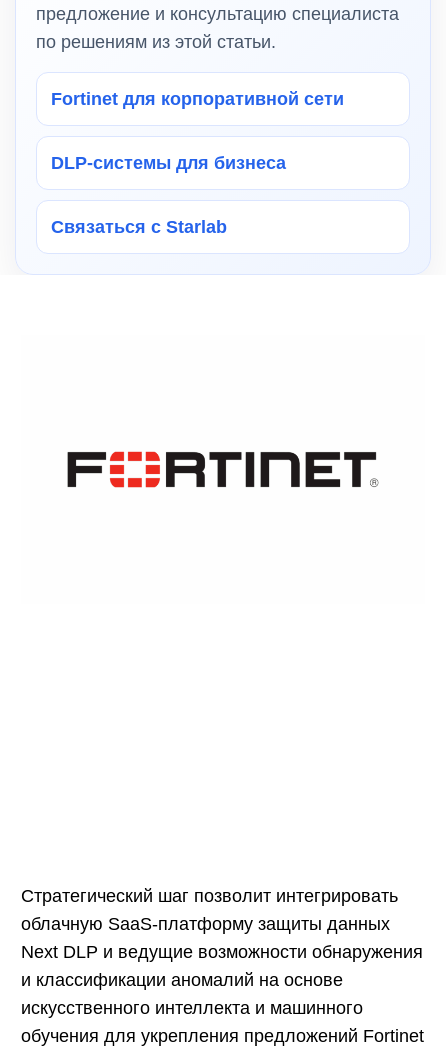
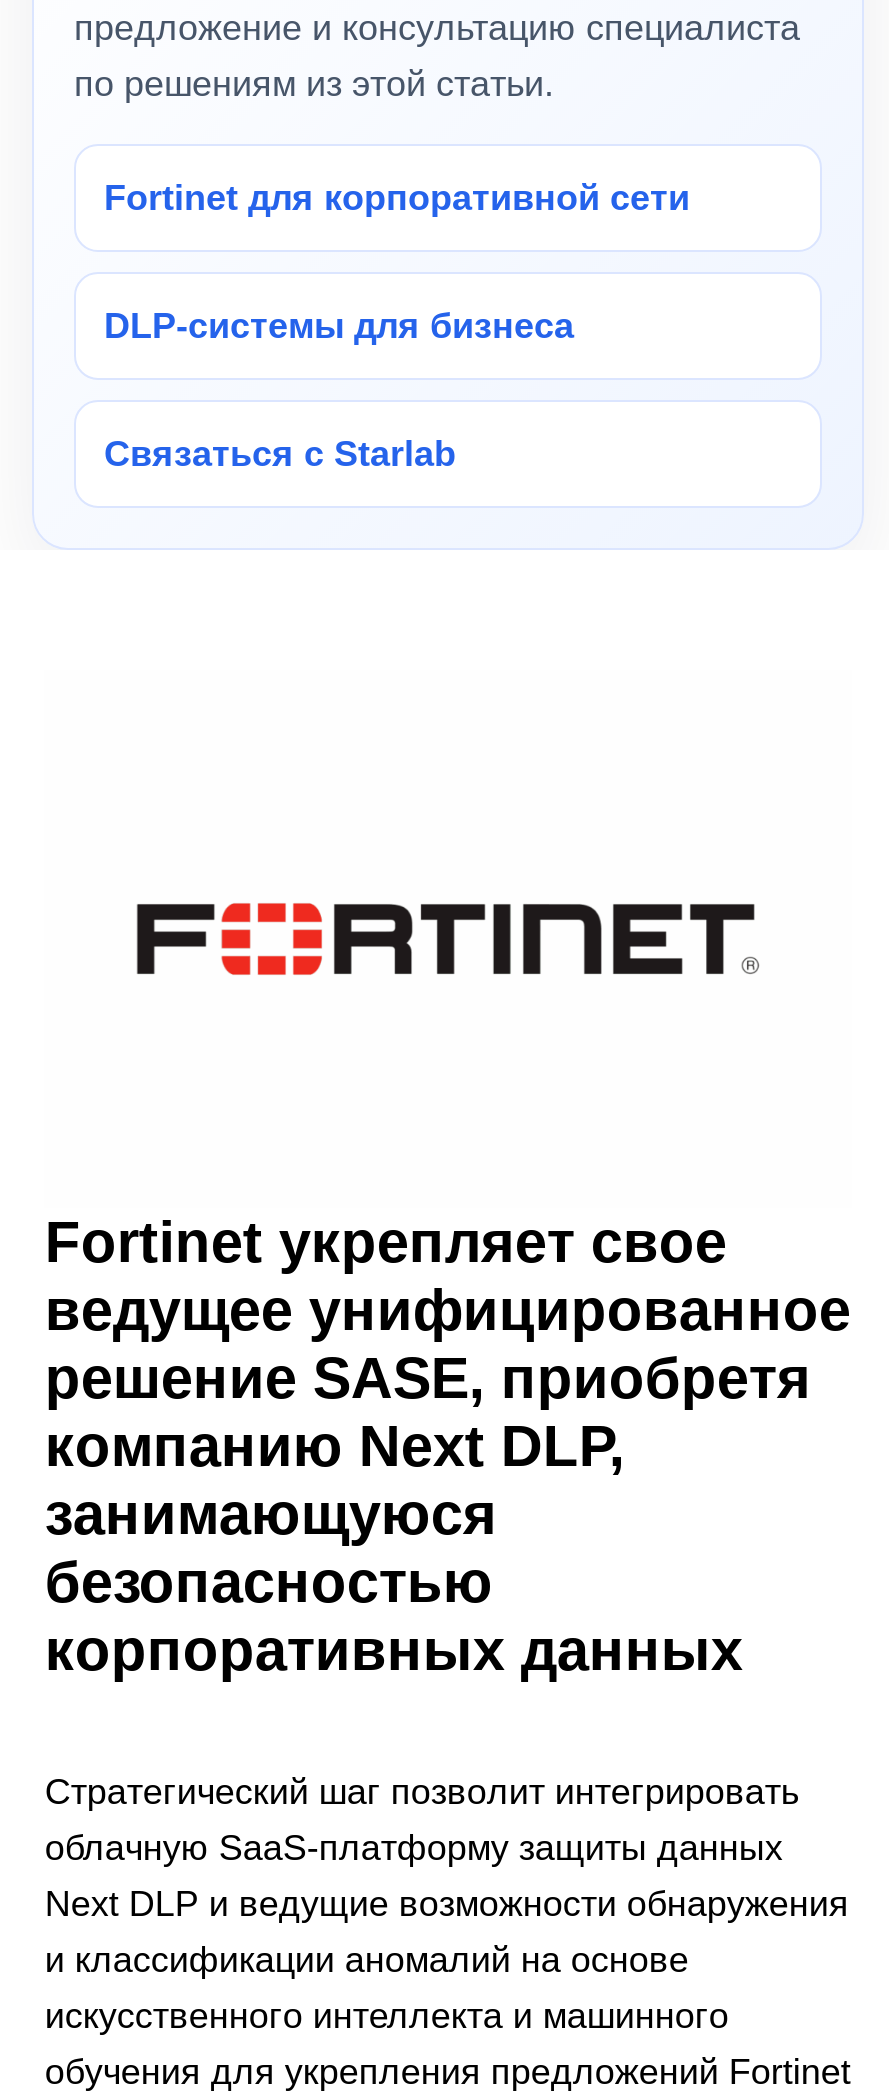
none -> [45,1211,851,1683] Fortinet укрепляет свое | ведущее унифицированное | решение SASE, приобретя | компанию Next DLP, | занимающуюся | безопасностью | корпоративных данных

